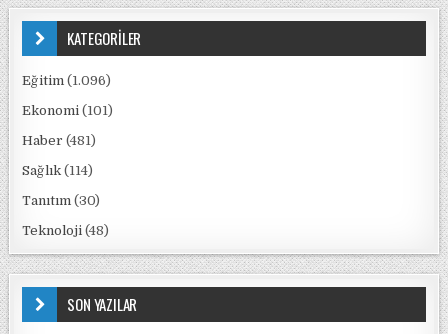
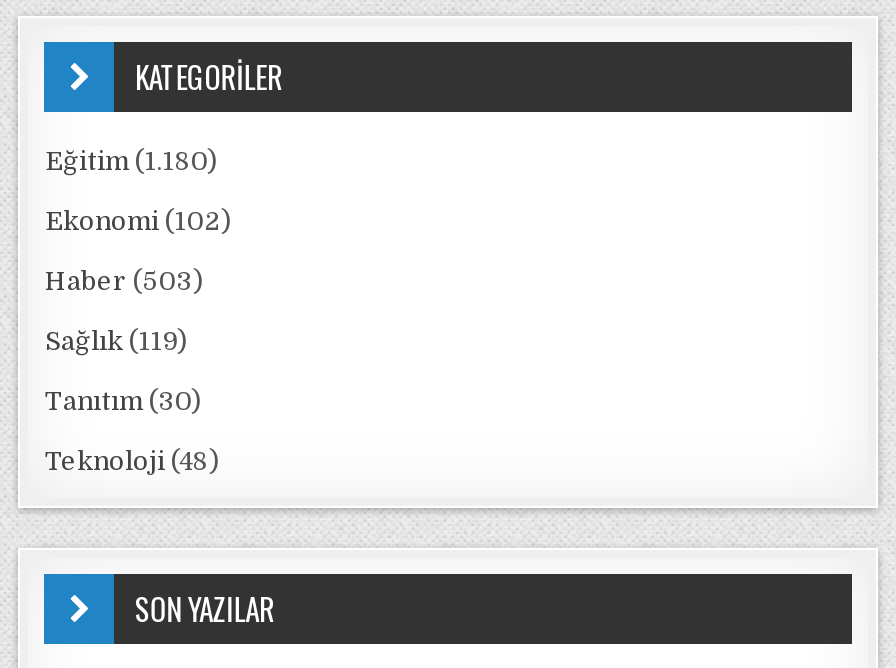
[22,73,111,88] Eğitim (1.096) -> [45,146,217,176] Eğitim (1.180)
[22,103,113,118] Ekonomi (101) -> [45,206,231,236] Ekonomi (102)
[22,133,96,148] Haber (481) -> [45,266,203,296] Haber (503)
[22,163,93,178] Sağlık (114) -> [45,326,187,356] Sağlık (119)

